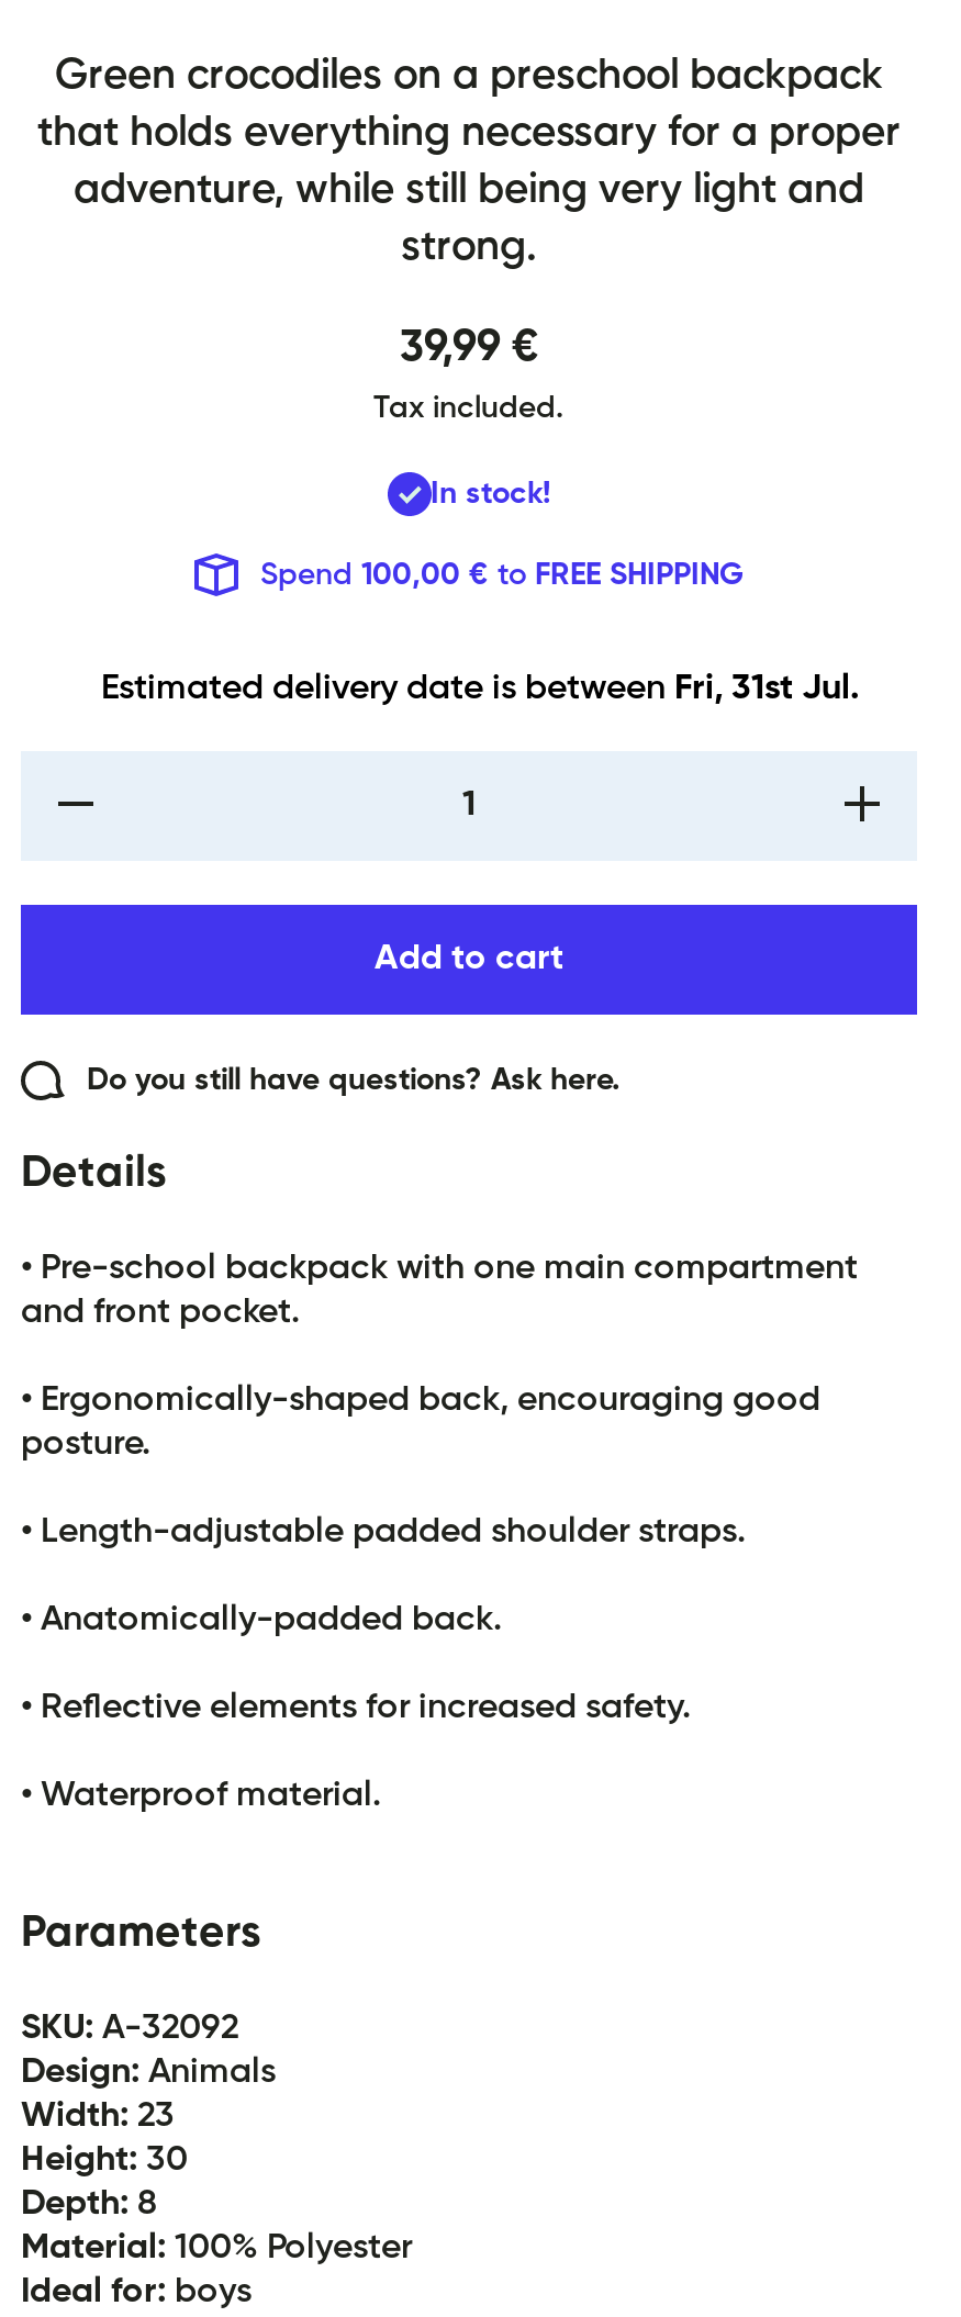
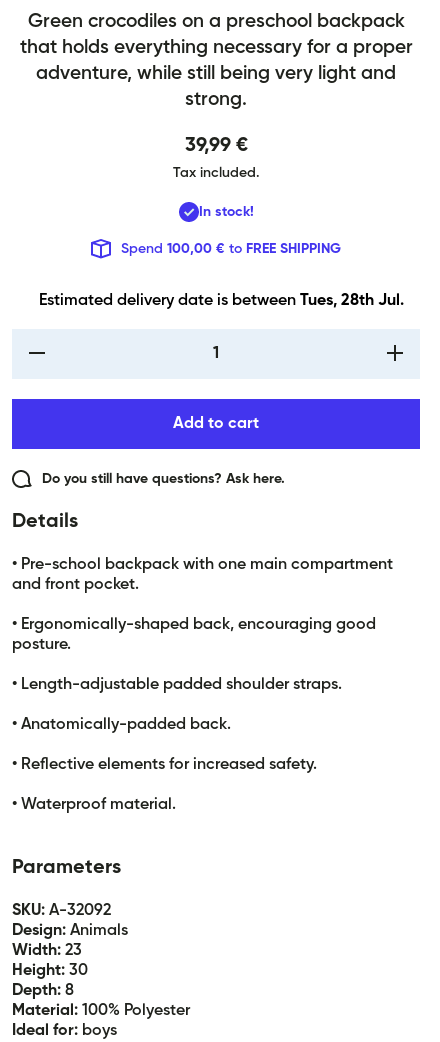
[101,671,859,707] Estimated delivery date is between Fri, 31st Jul. -> [38,293,403,309] Estimated delivery date is between Tues, 28th Jul.

